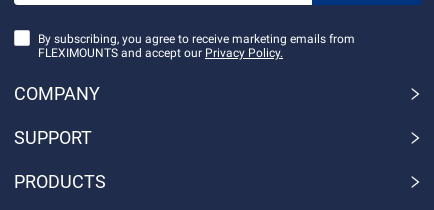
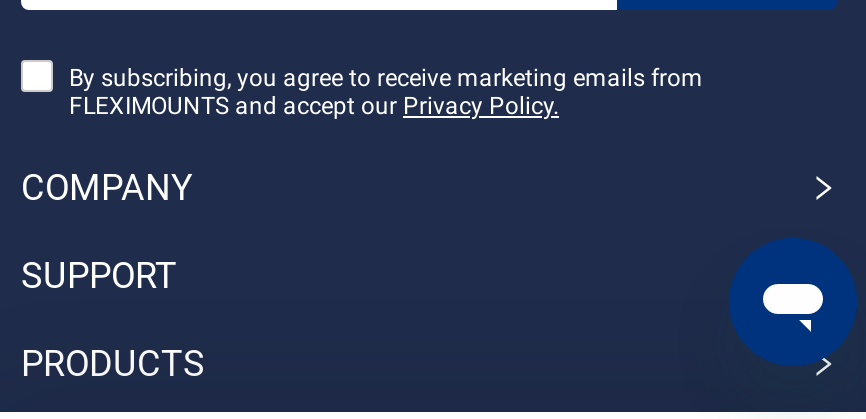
none -> [729,238,857,366] [image]

